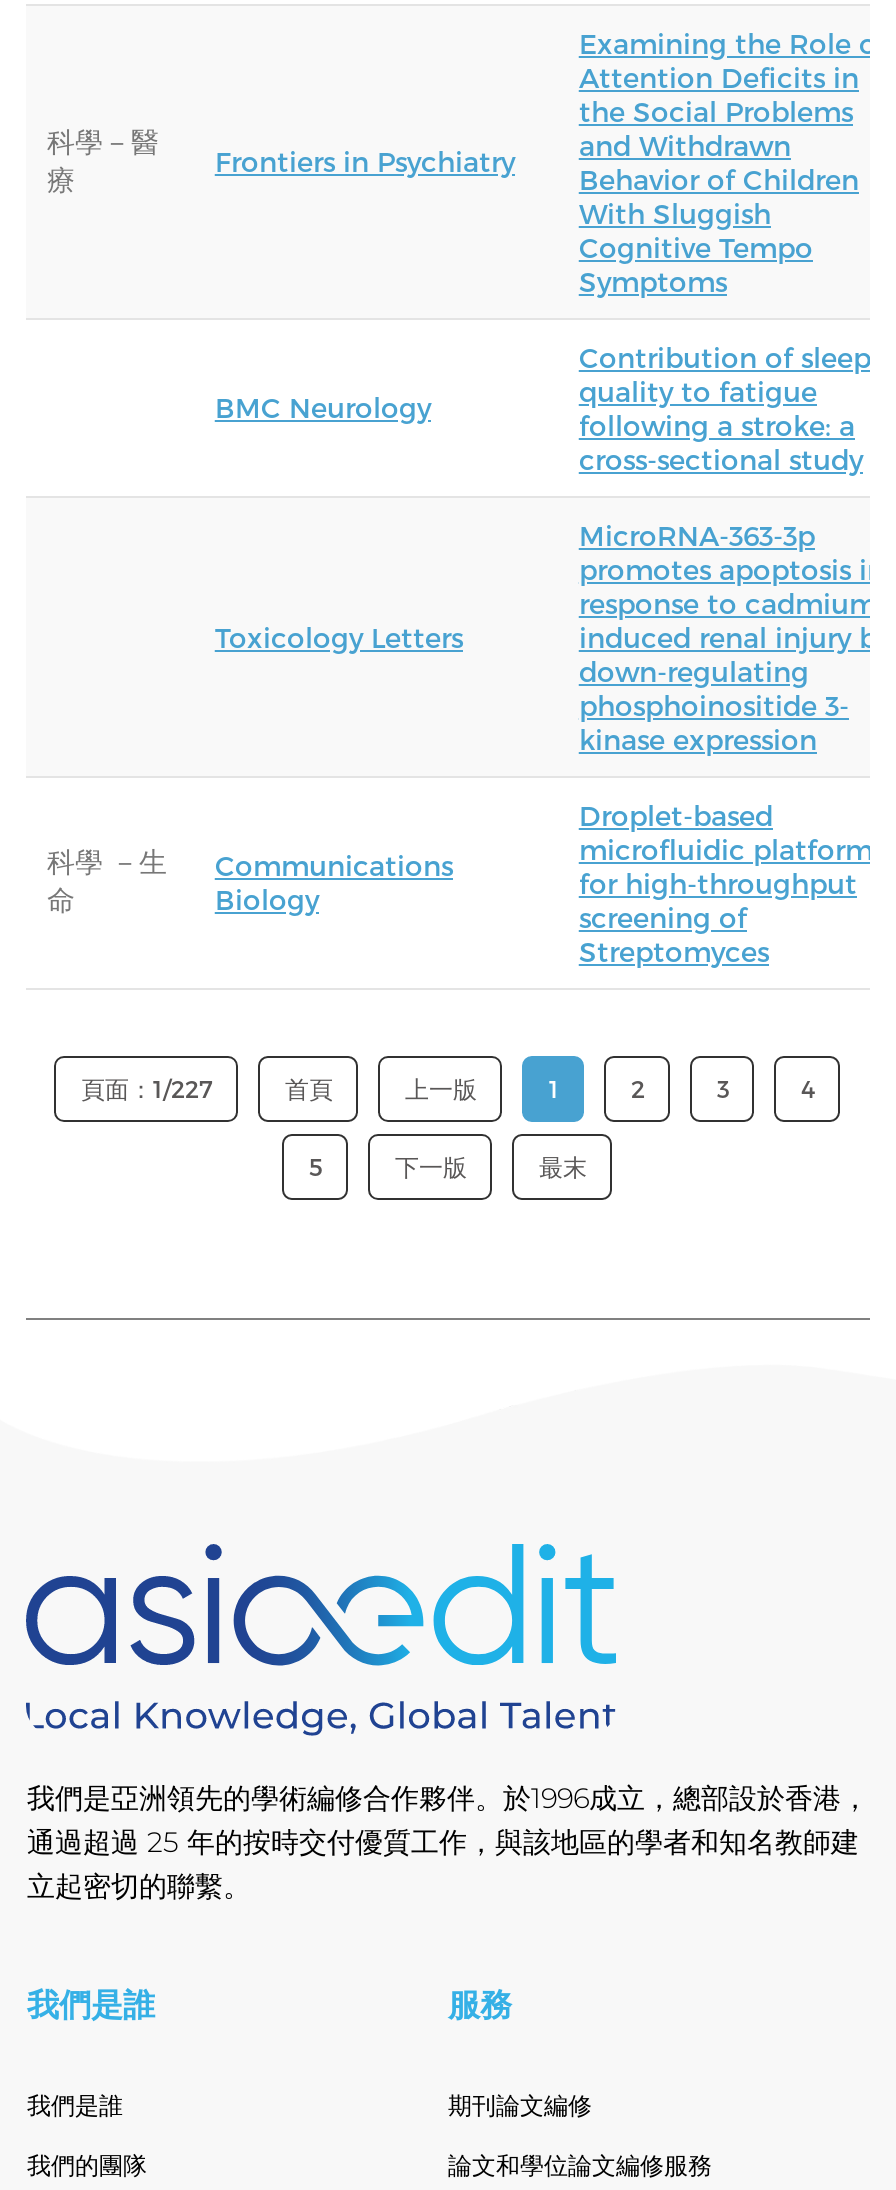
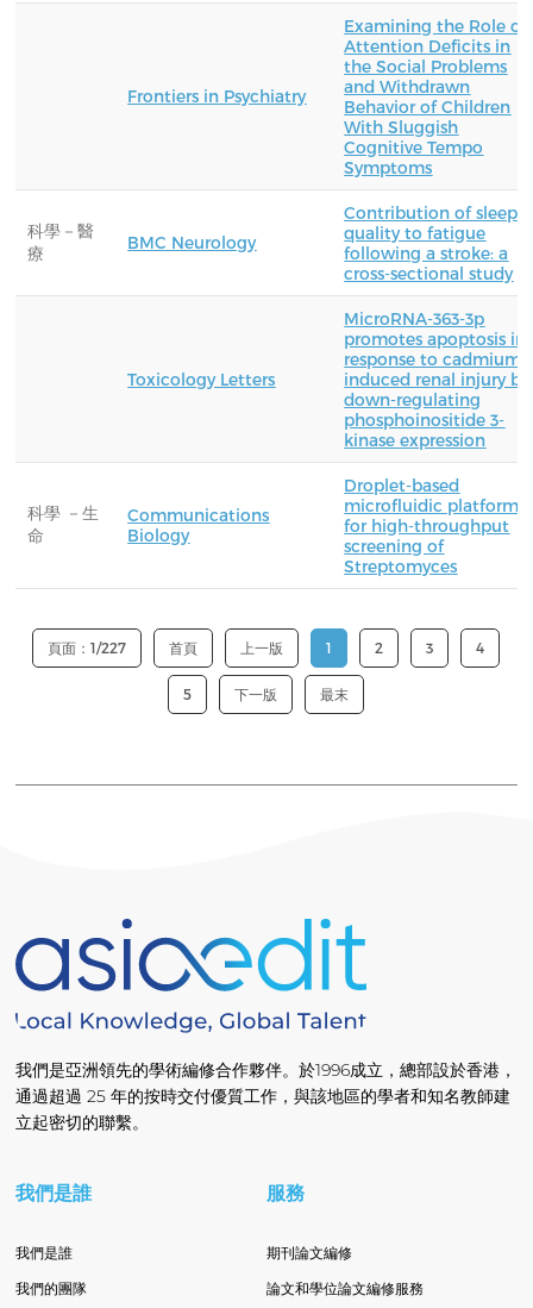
moved [47,125,159,197] -> [28,221,94,263]: 科學－醫 | 療

